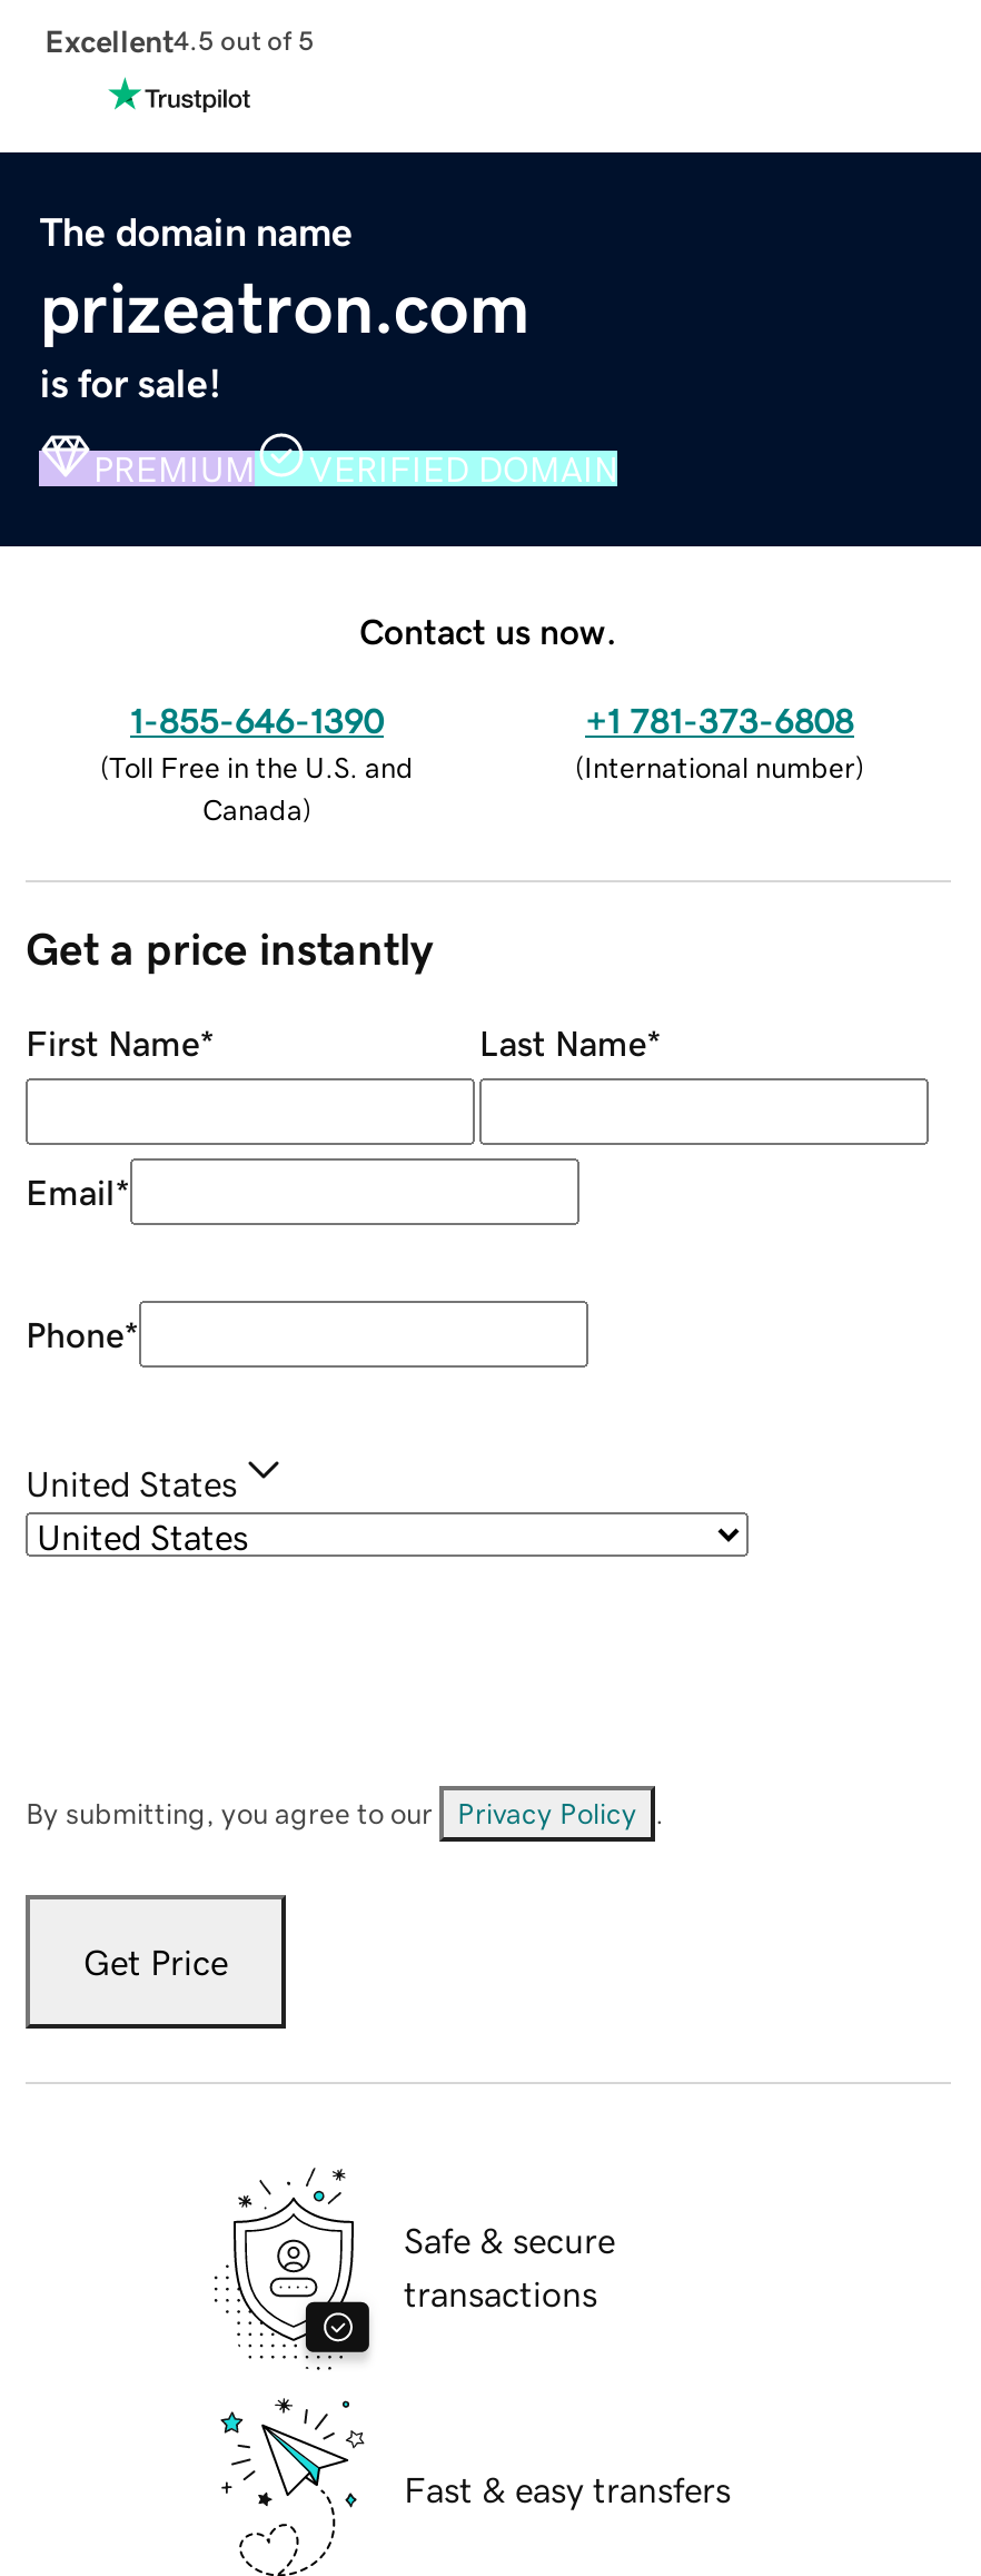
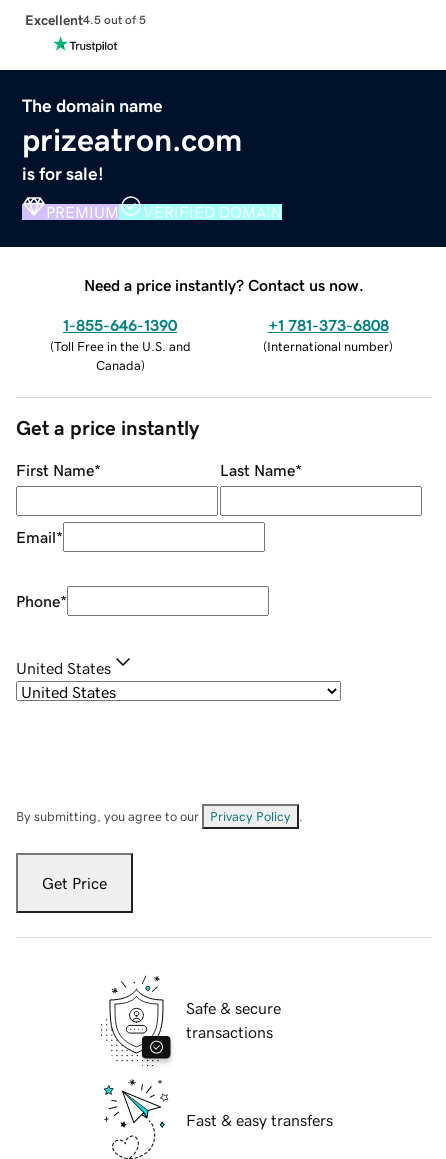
[359,612,617,648] Contact us now. -> [84,277,364,293] Need a price instantly? Contact us now.

